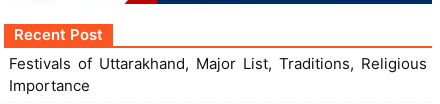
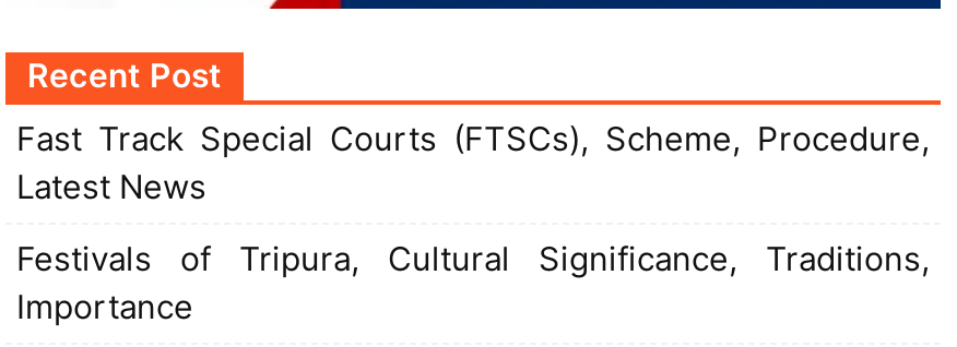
[9,54,427,73] Festivals of Uttarakhand, Major List, Traditions, Religious -> [16,117,930,278] Fast Track Special Courts (FTSCs), Scheme, Procedure, | Latest News | Festivals of Tripura, Cultural Significance, Traditions,

